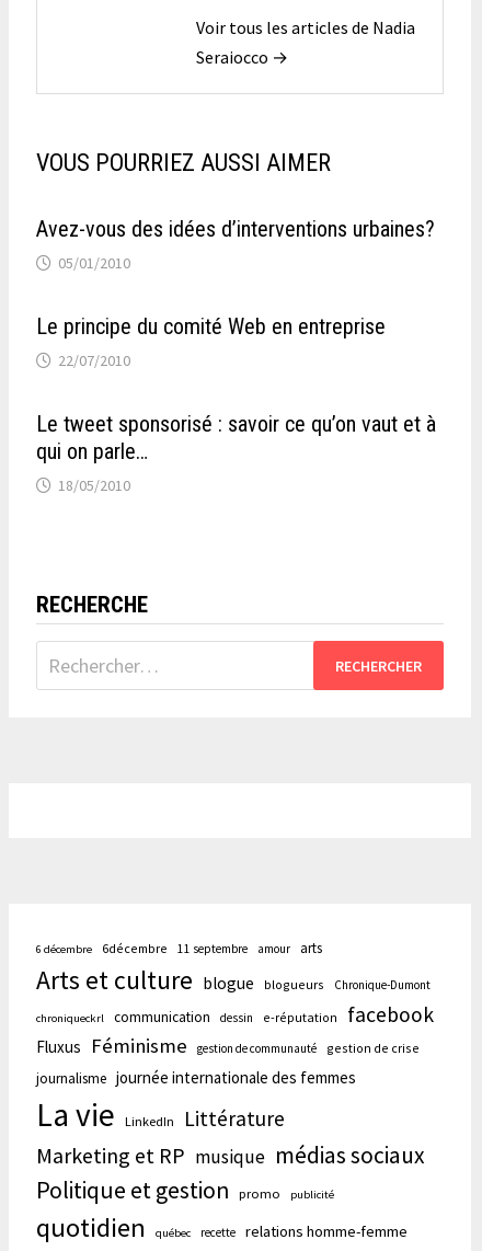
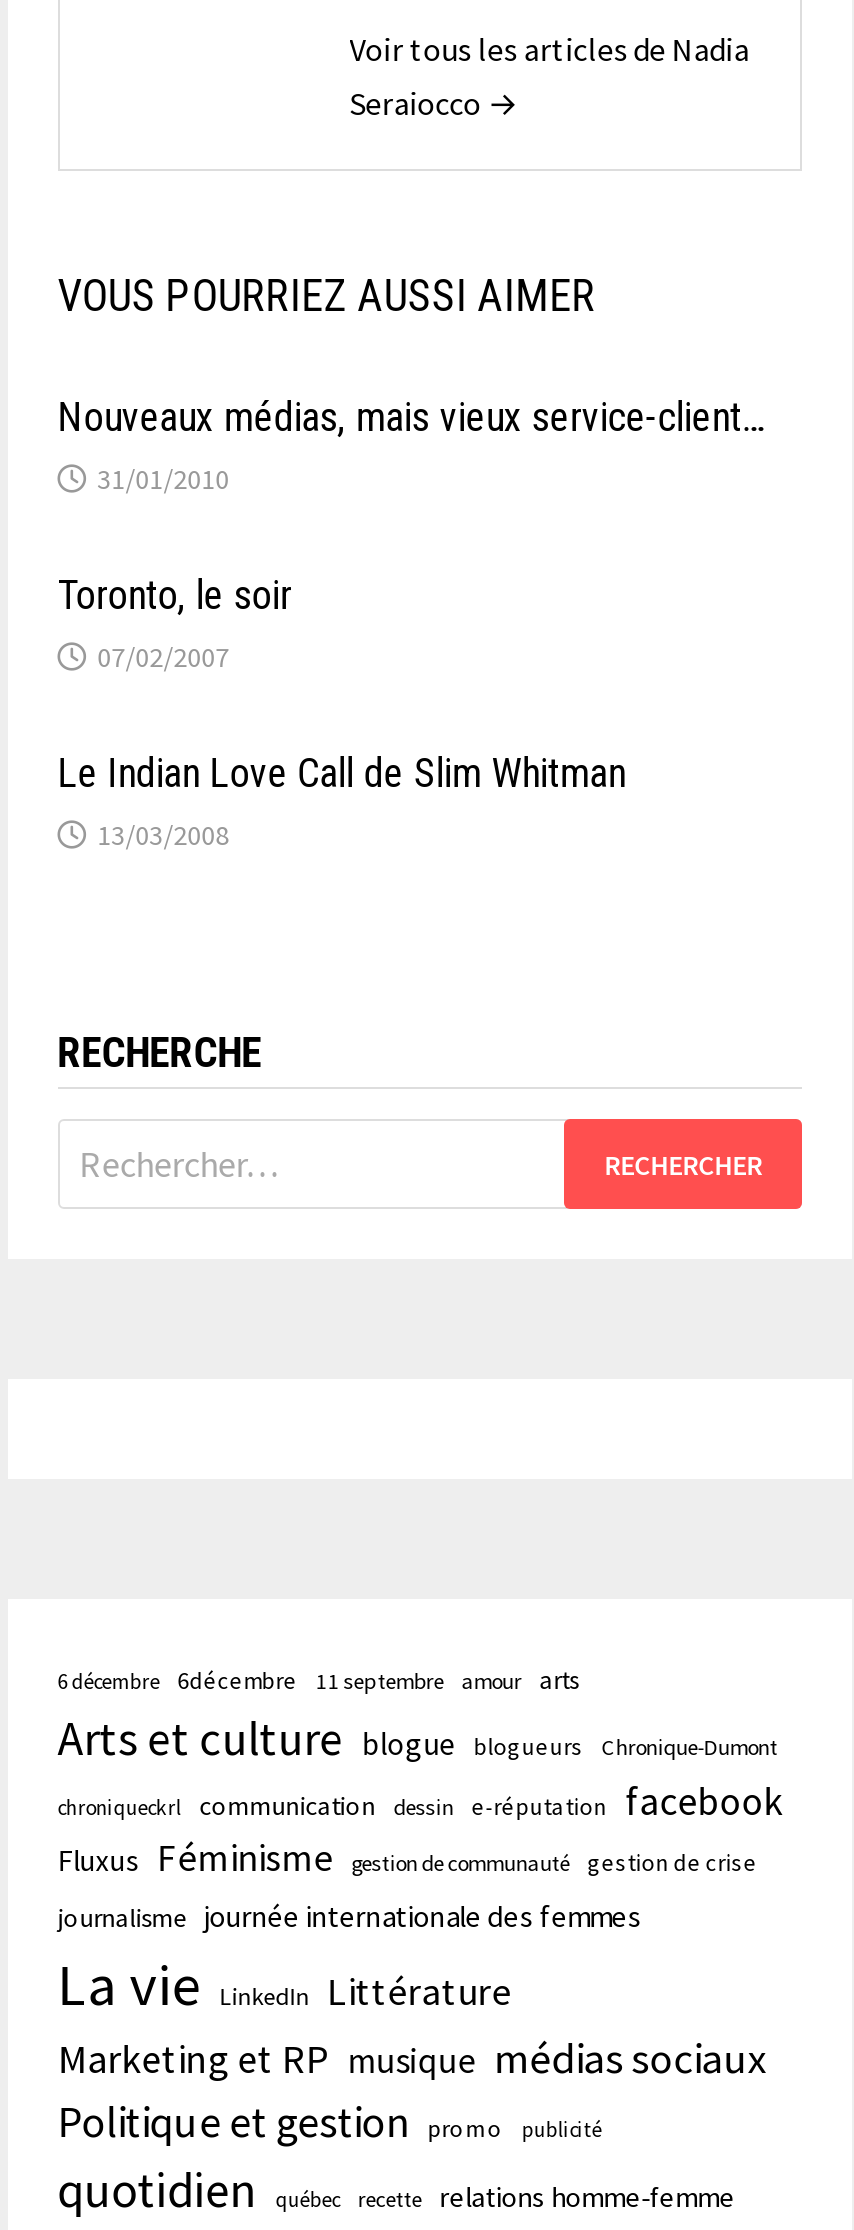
[36,216,435,273] Avez-vous des idées d’interventions urbaines? | 05/01/2010 -> [58,393,764,497] Nouveaux médias, mais vieux service-client… | 31/01/2010
[36,314,385,370] Le principe du comité Web en entreprise | 22/07/2010 -> [58,571,292,675] Toronto, le soir | 07/02/2007
[36,411,436,495] Le tweet sponsorisé : savoir ce qu’on vaut et à | qui on parle… | 18/05/2010 -> [58,749,626,853] Le Indian Love Call de Slim Whitman | 13/03/2008

